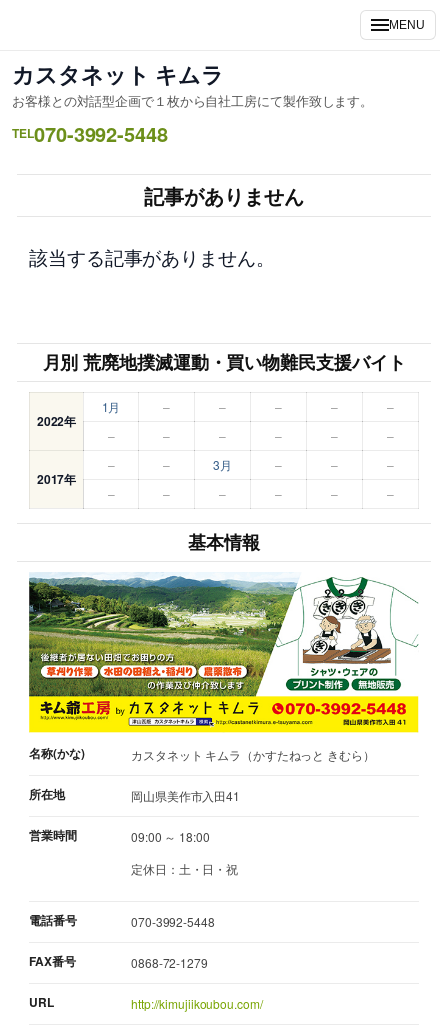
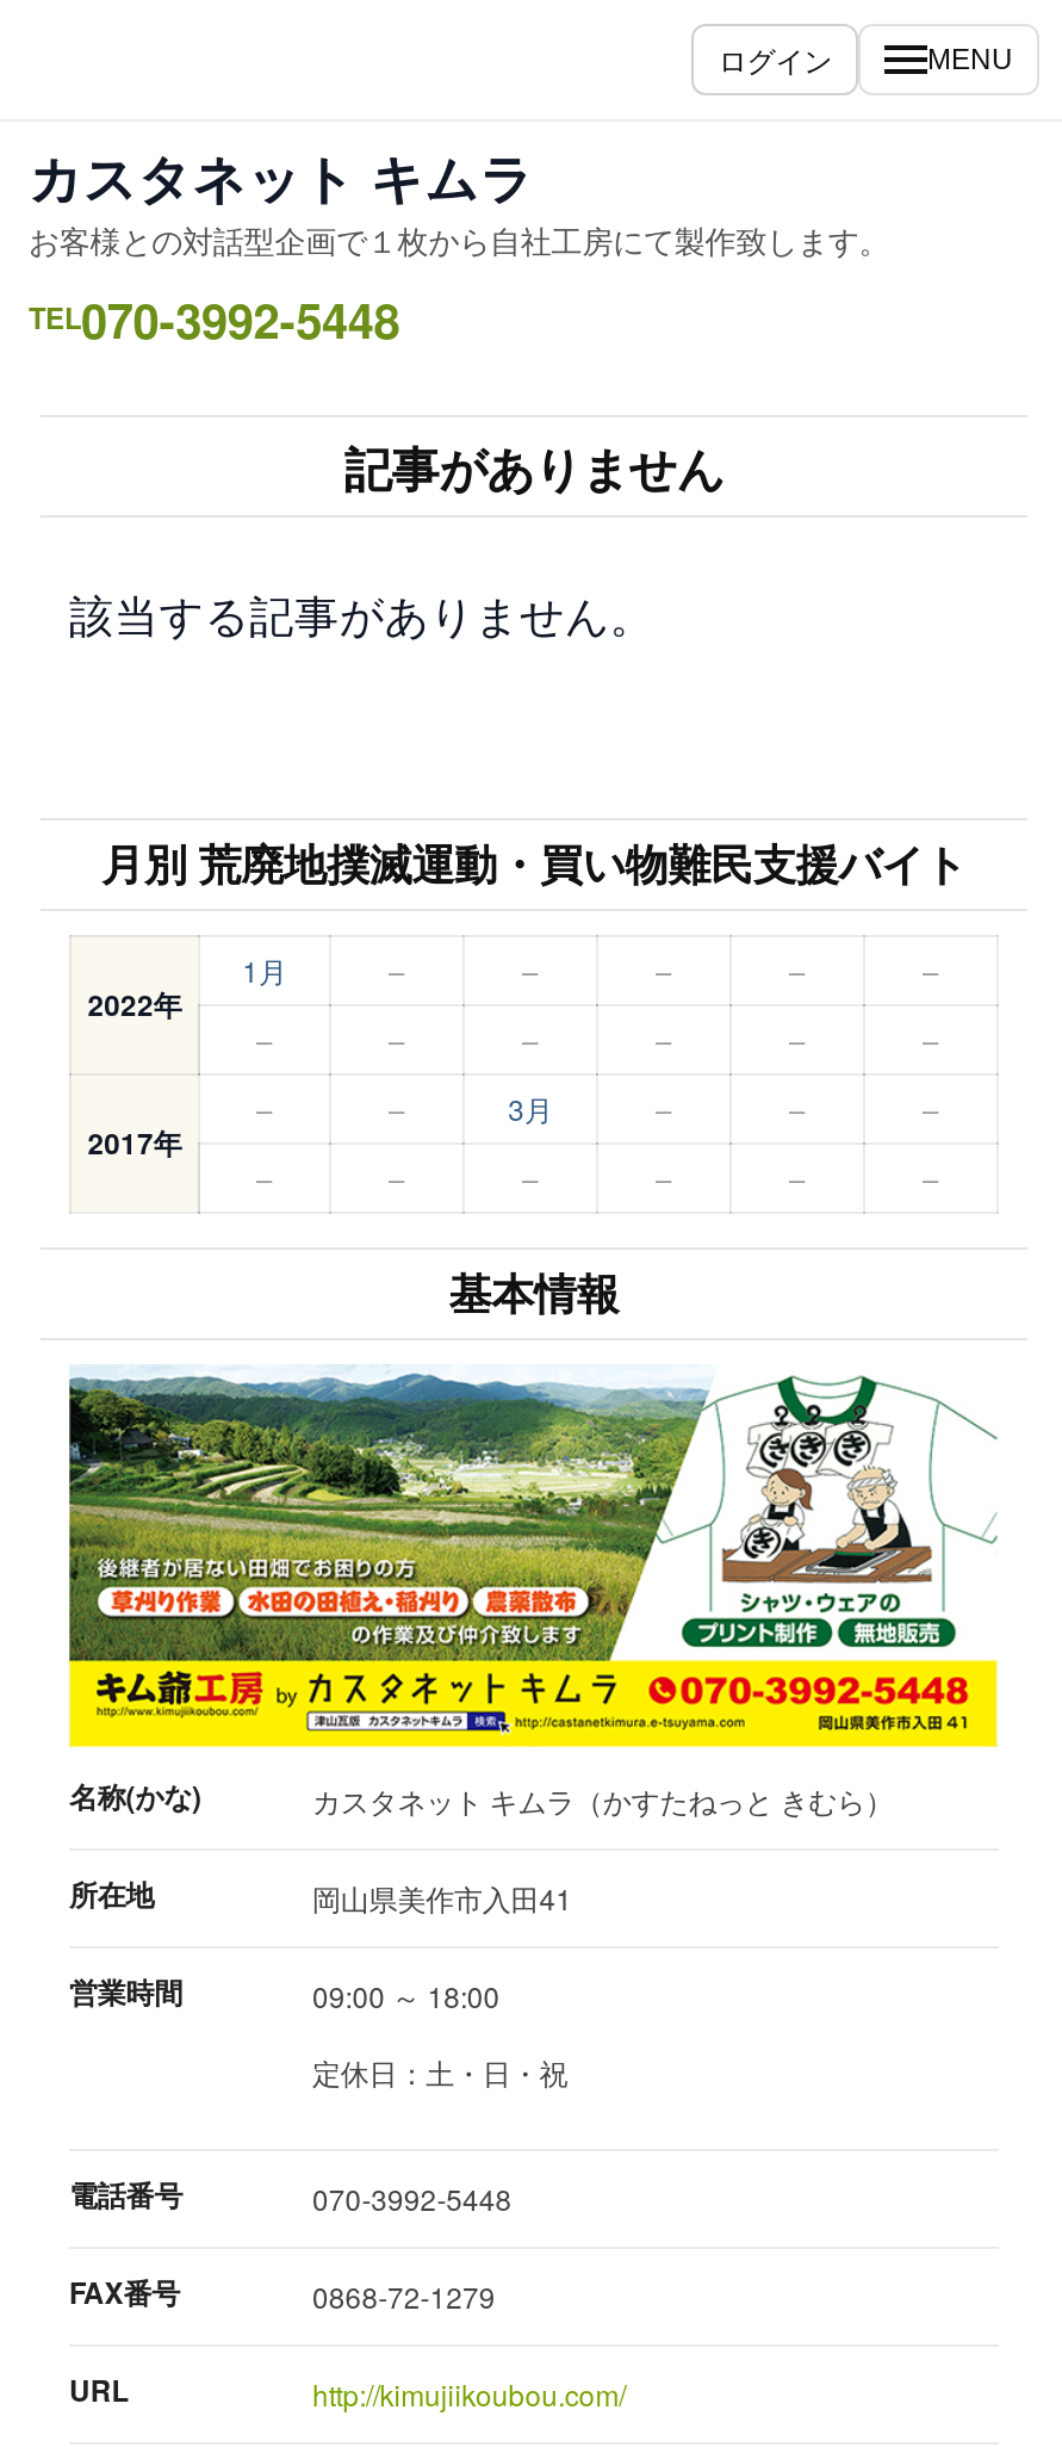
none -> [718,38,832,79] ログイン

